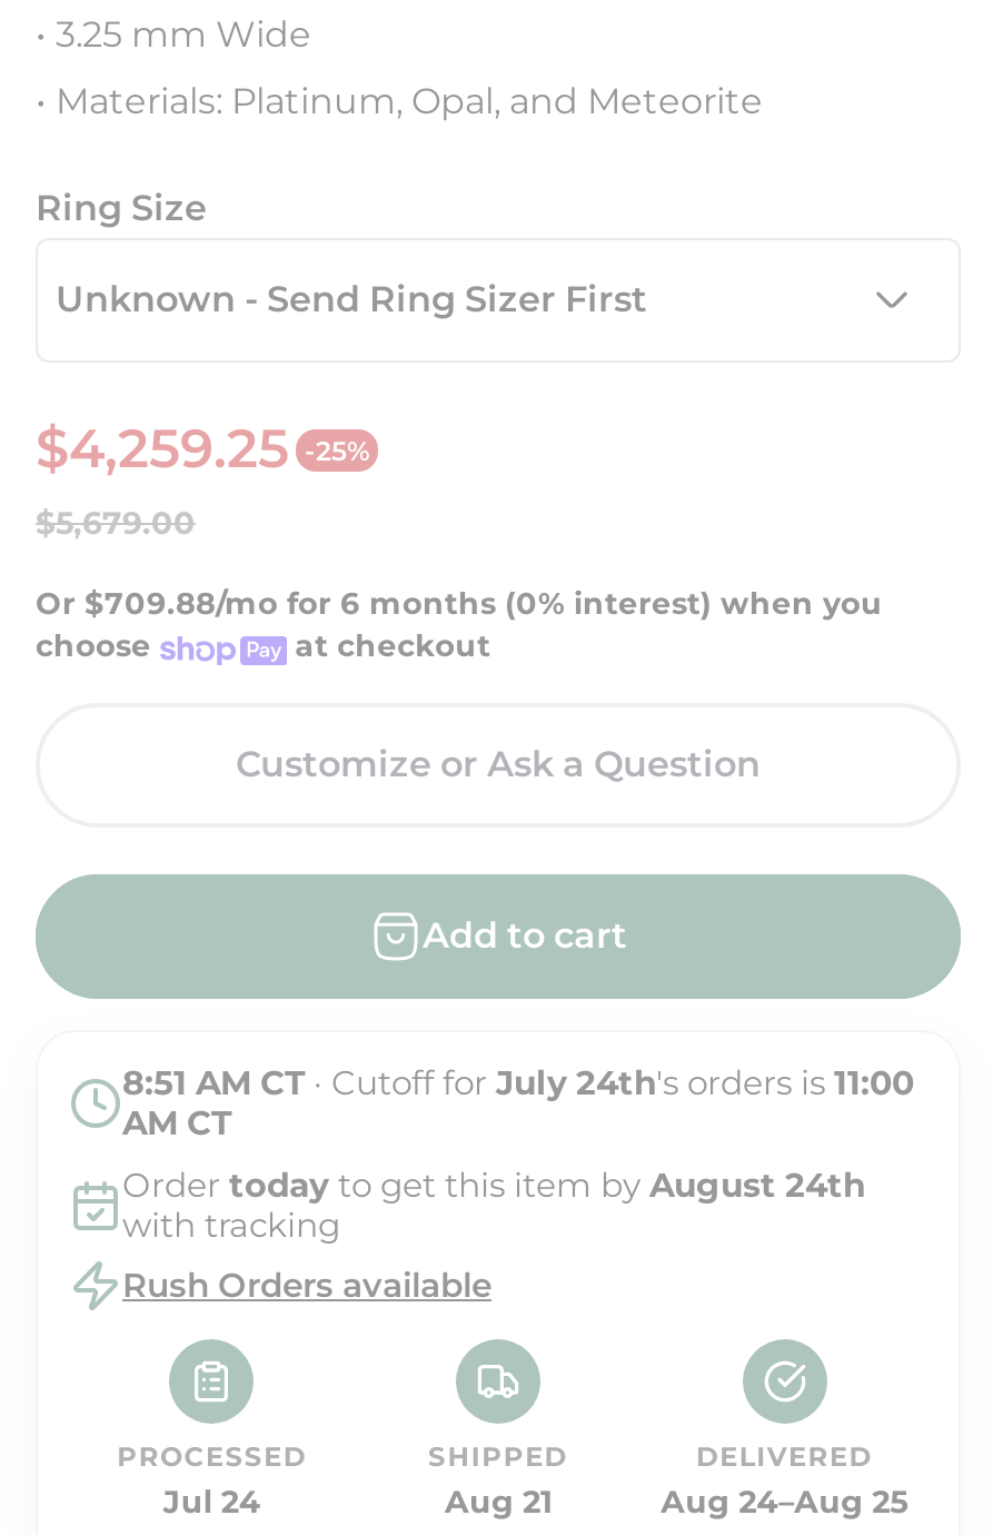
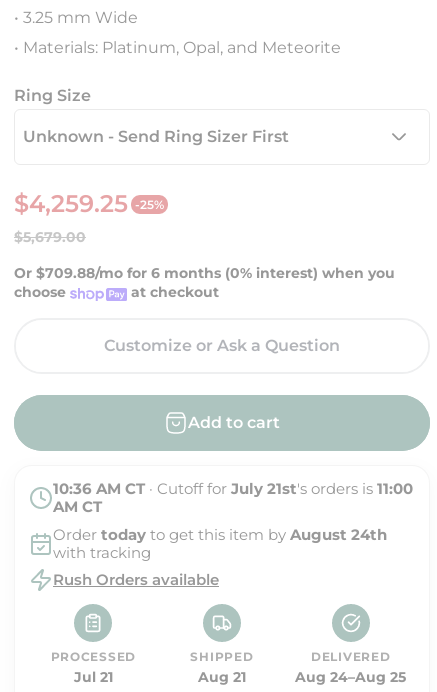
[122,1062,914,1104] 8:51 AM CT · Cutoff for July 24th's orders is 11:00 -> [53,479,413,498] 10:36 AM CT · Cutoff for July 21st's orders is 11:00
[163,1482,261,1522] Jul 24 -> [74,668,113,686] Jul 21

